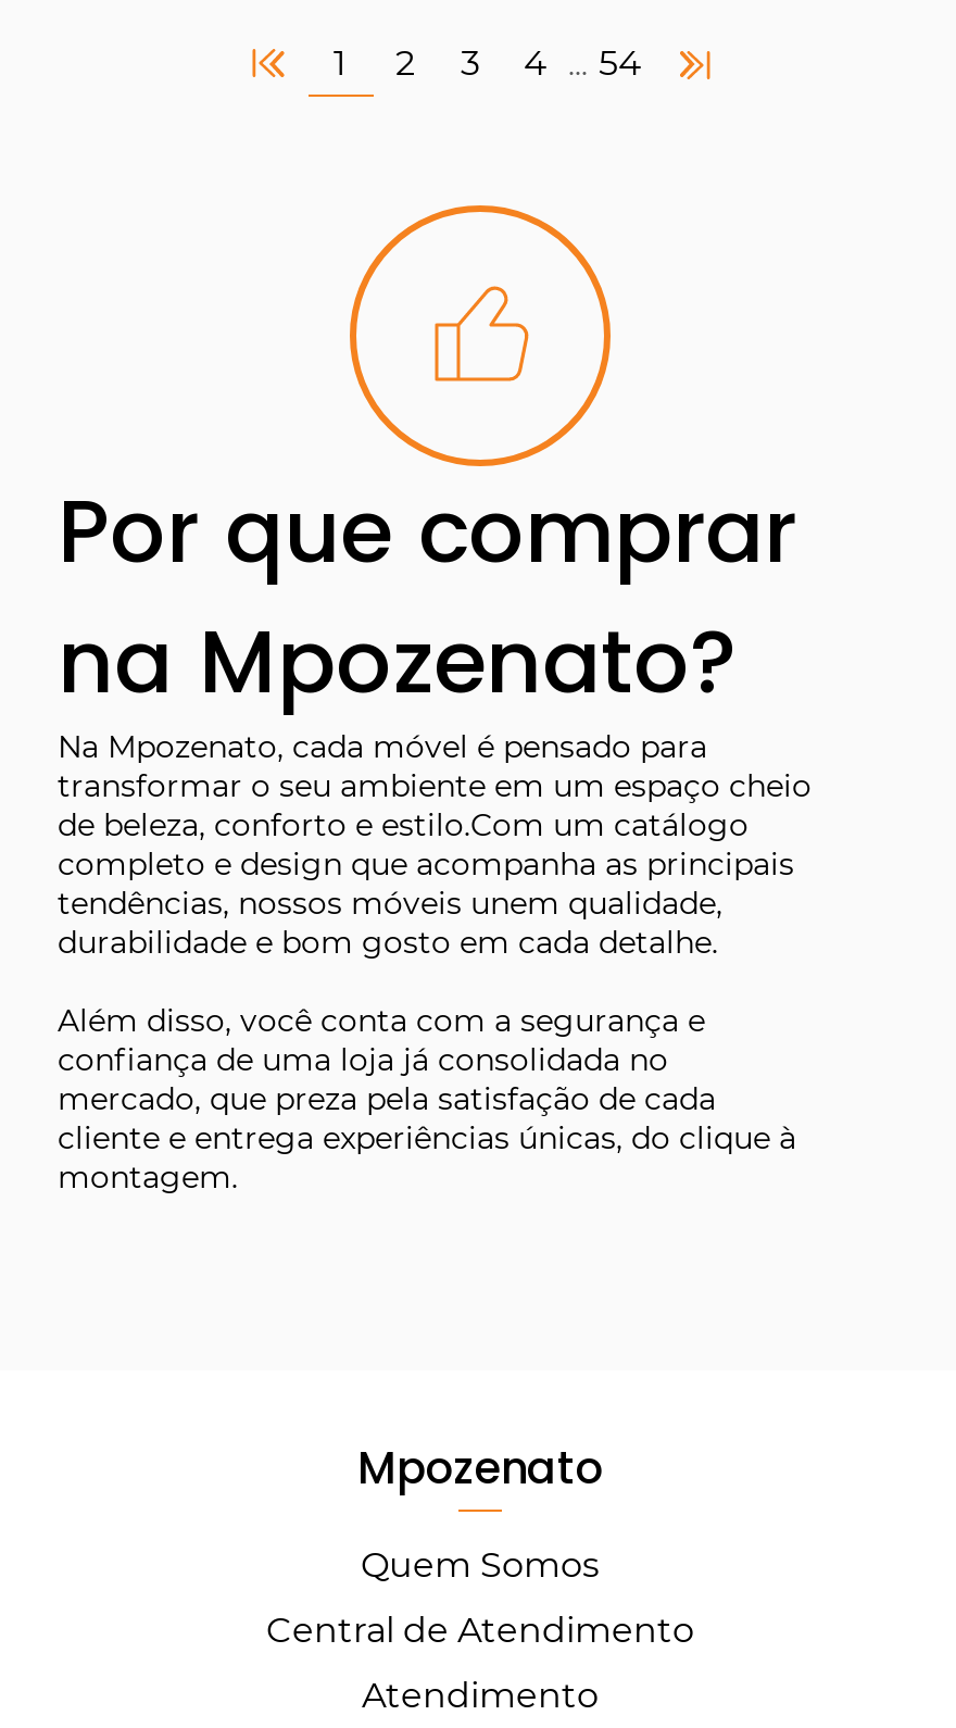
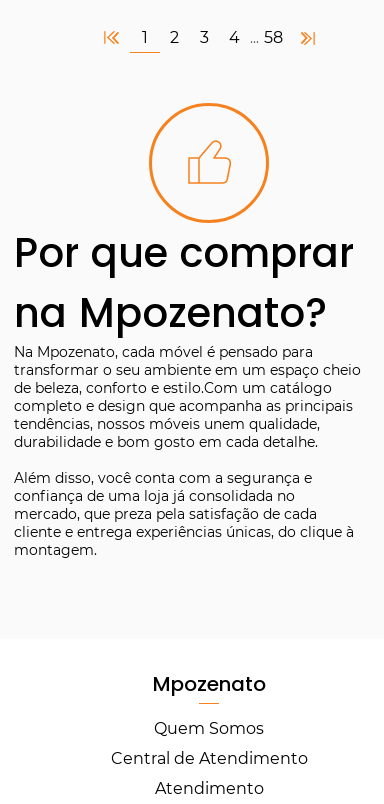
[334,42,642,84] 1 2 3 4 ... 54 -> [141,28,283,47] 1 2 3 4 ... 58

